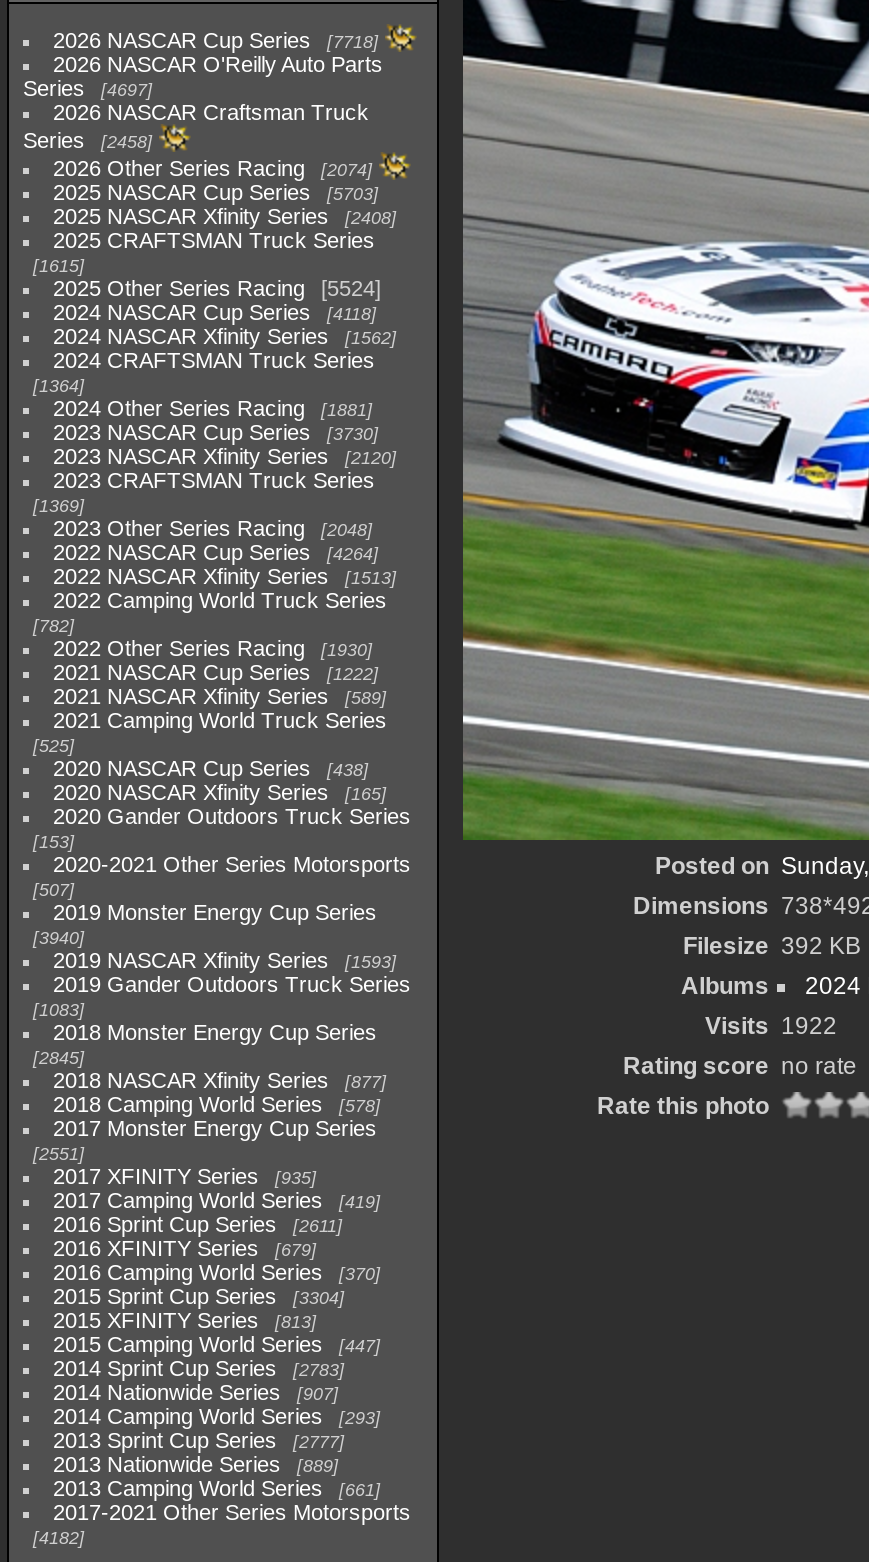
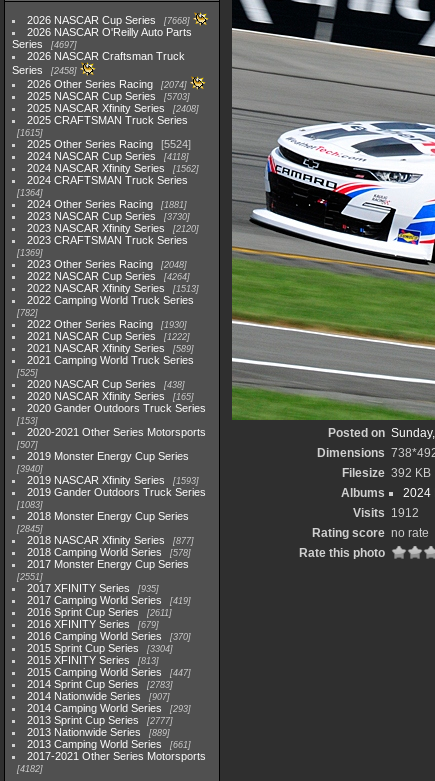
[53,28,373,52] 2026 NASCAR Cup Series 7718 -> [27,14,187,26] 2026 NASCAR Cup Series 7668
[705,1012,837,1040] Visits 1922 -> [353,506,419,520] Visits 1912

